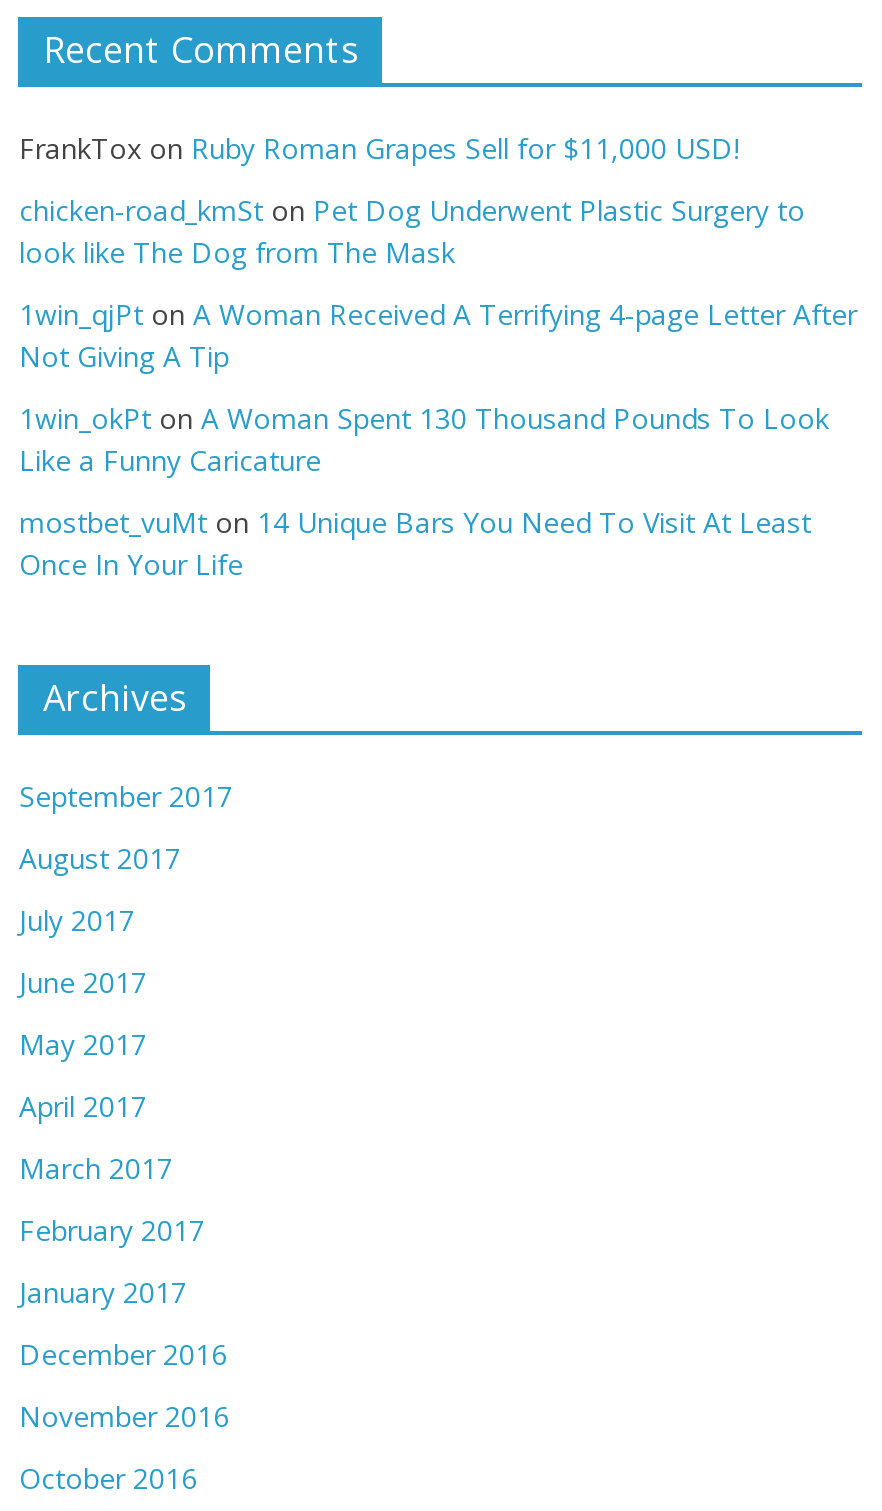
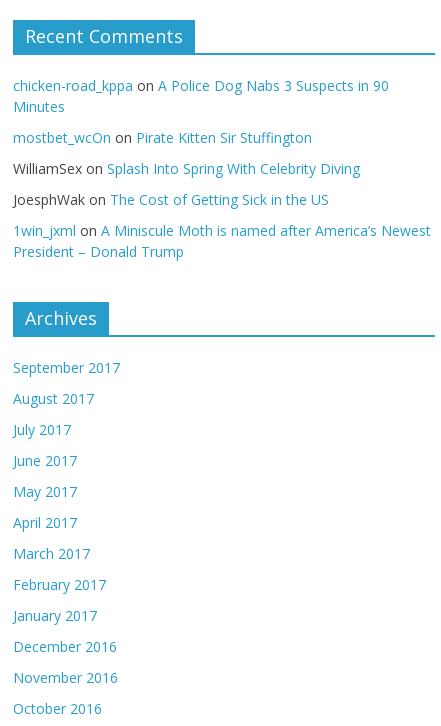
[19,130,739,168] FrankTox on Ruby Roman Grapes Sell for $11,000 USD! -> [13,76,389,116] chicken-road_kppa on A Police Dog Nabs 3 Suspects in 90 | Minutes
[19,192,805,272] chicken-road_kmSt on Pet Dog Underwent Plastic Surgery to | look like The Dog from The Mask -> [13,128,312,147] mostbet_wcOn on Pirate Kitten Sir Stuffington
[19,296,857,376] 1win_qjPt on A Woman Received A Terrifying 4-page Letter After | Not Giving A Tip -> [13,159,360,178] WilliamSex on Splash Into Spring With Celebrity Diving
[19,400,829,480] 1win_okPt on A Woman Spent 130 Thousand Pounds To Look | Like a Funny Caricature -> [13,190,329,209] JoesphWak on The Cost of Getting Sick in the US
[19,504,811,584] mostbet_vuMt on 14 Unique Bars You Need To Visit At Least | Once In Your Life -> [13,221,431,261] 1win_jxml on A Miniscule Moth is named after America’s Newest | President – Donald Trump

